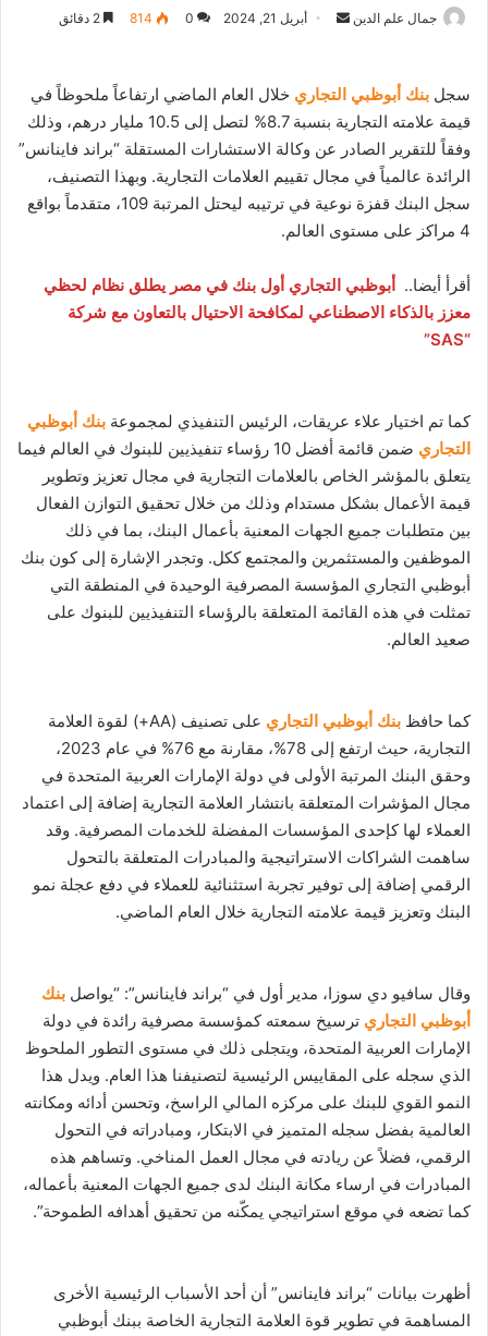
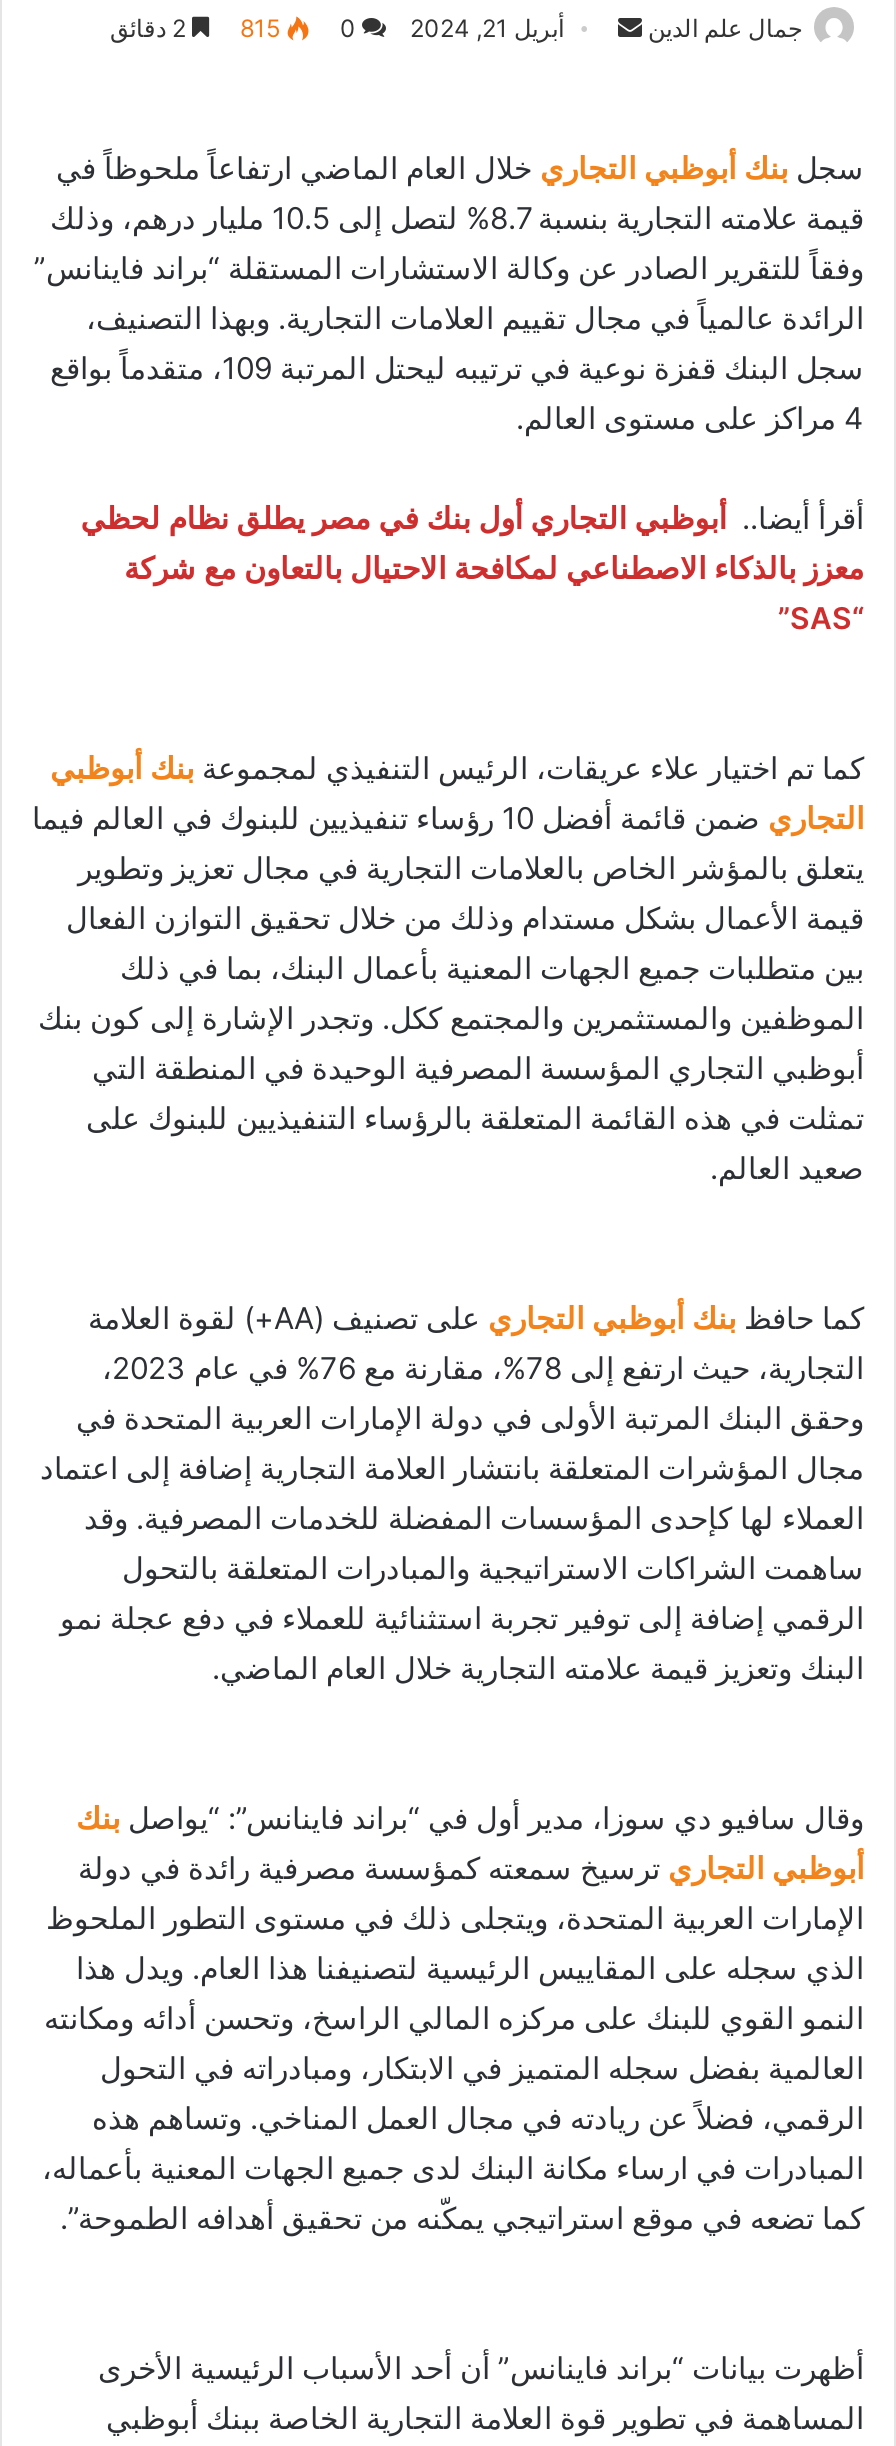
[130,10,152,26] 814 -> [240,14,280,44] 815

